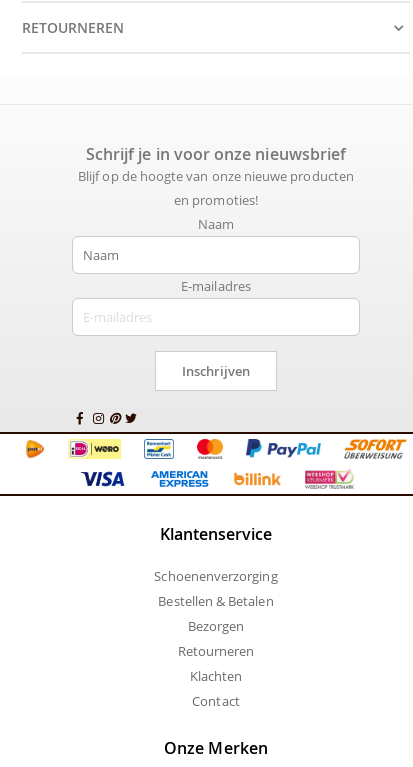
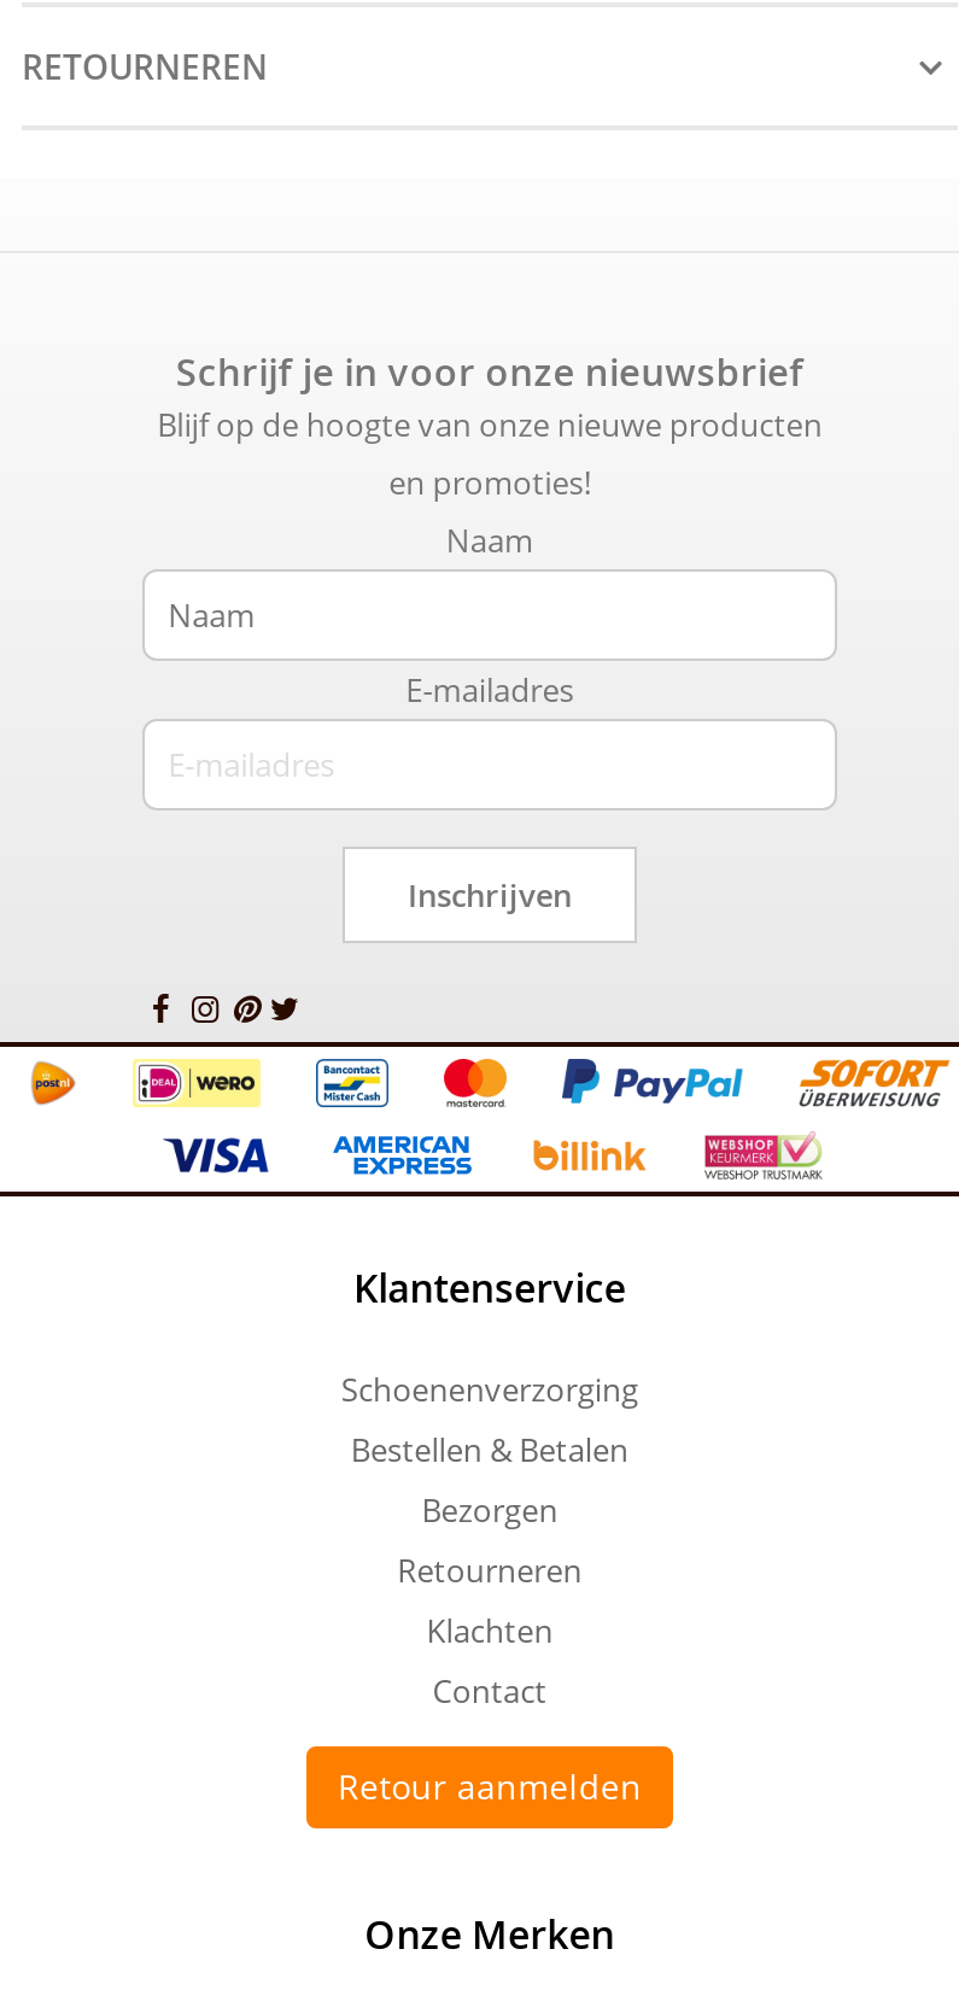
none -> [338,1762,642,1808] Retour aanmelden

